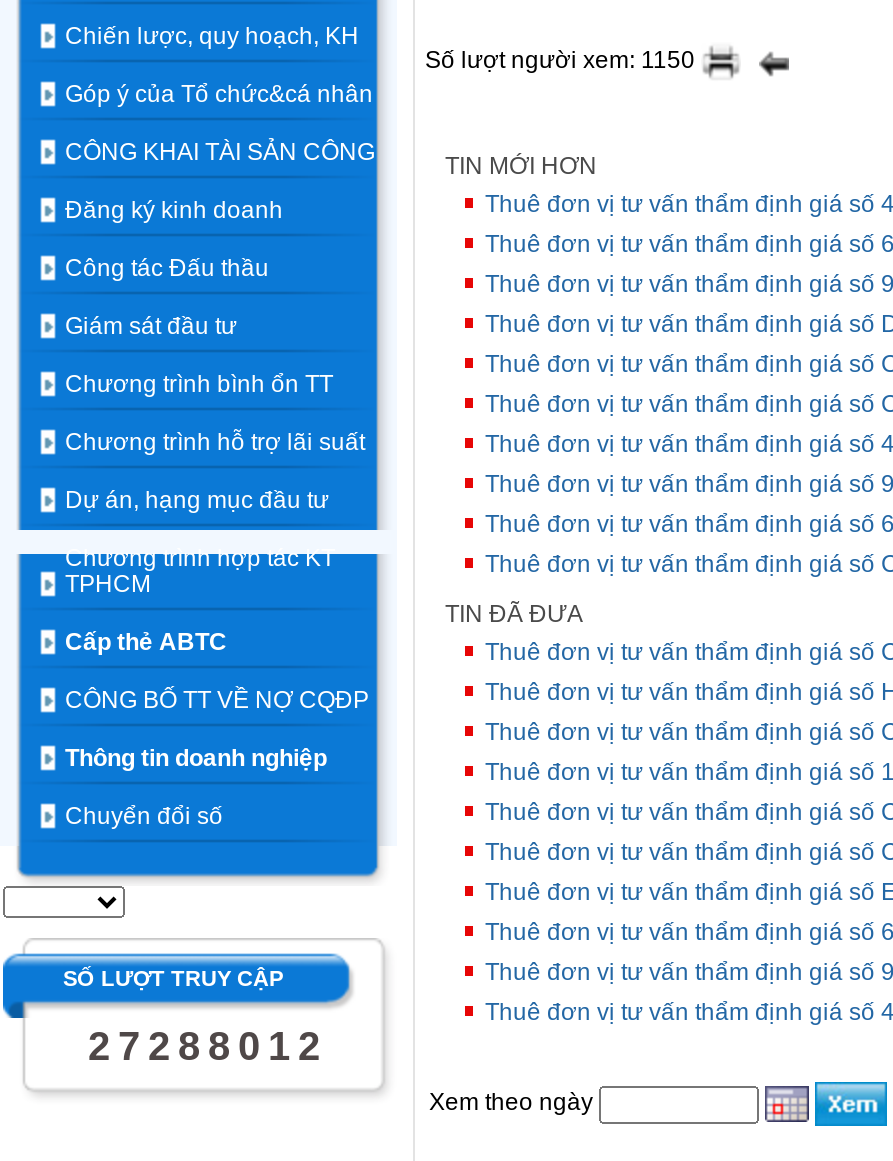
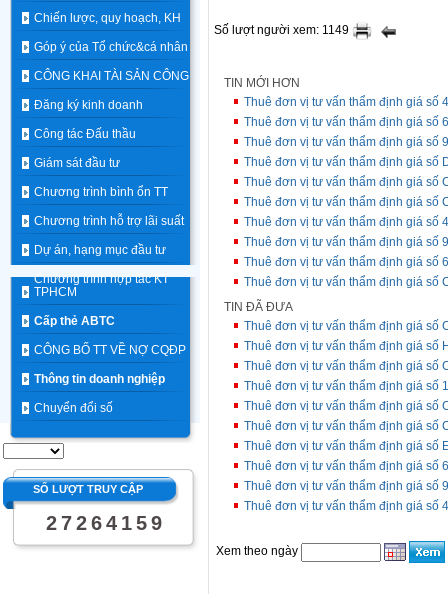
[425,46,701,74] Số lượt người xem: 1150 -> [214,23,352,37] Số lượt người xem: 1149
[88,1024,320,1068] 2 7 2 8 8 0 1 2 -> [45,512,161,534] 2 7 2 6 4 1 5 9

